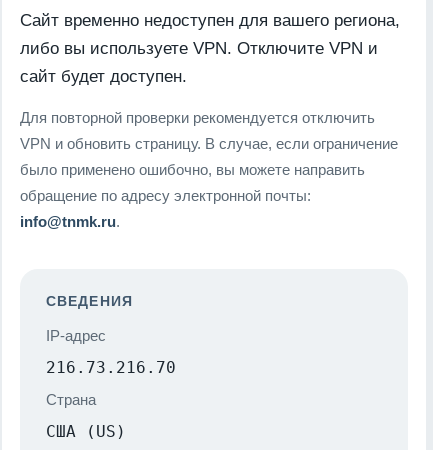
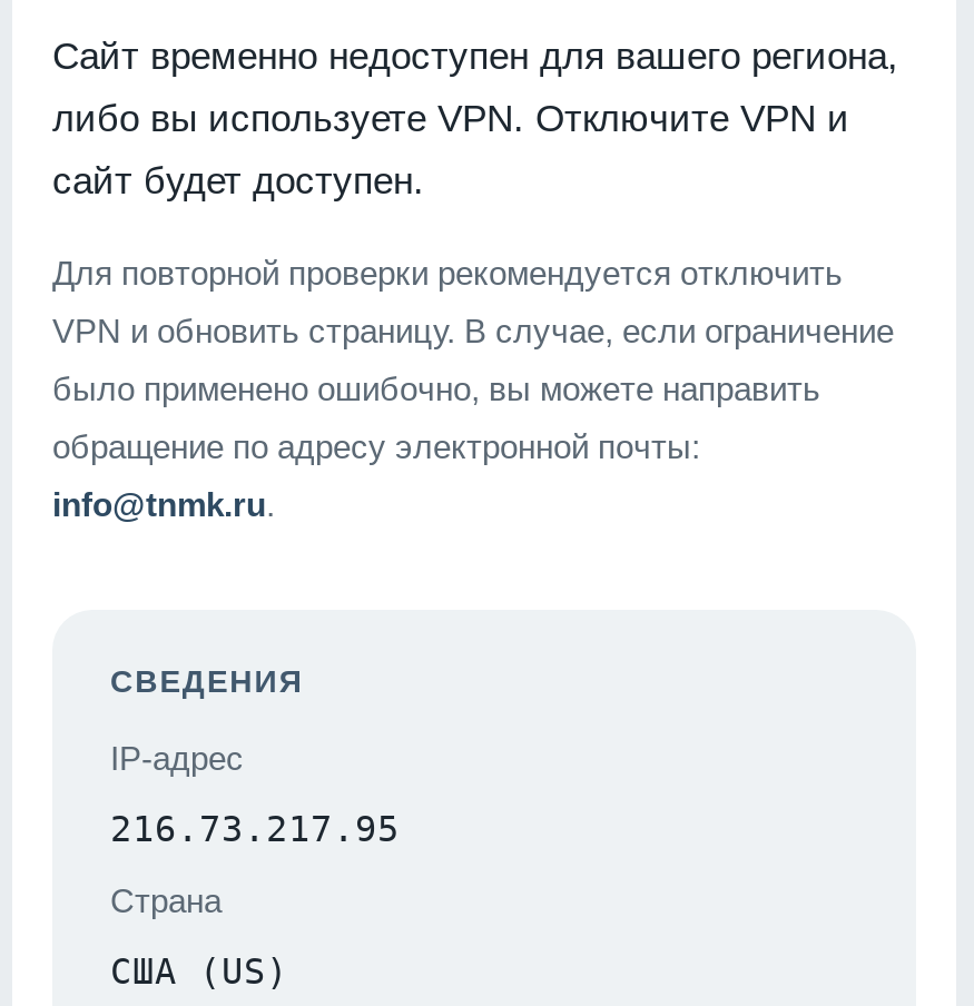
[46,357,176,376] 216.73.216.70 -> [110,807,400,849] 216.73.217.95

